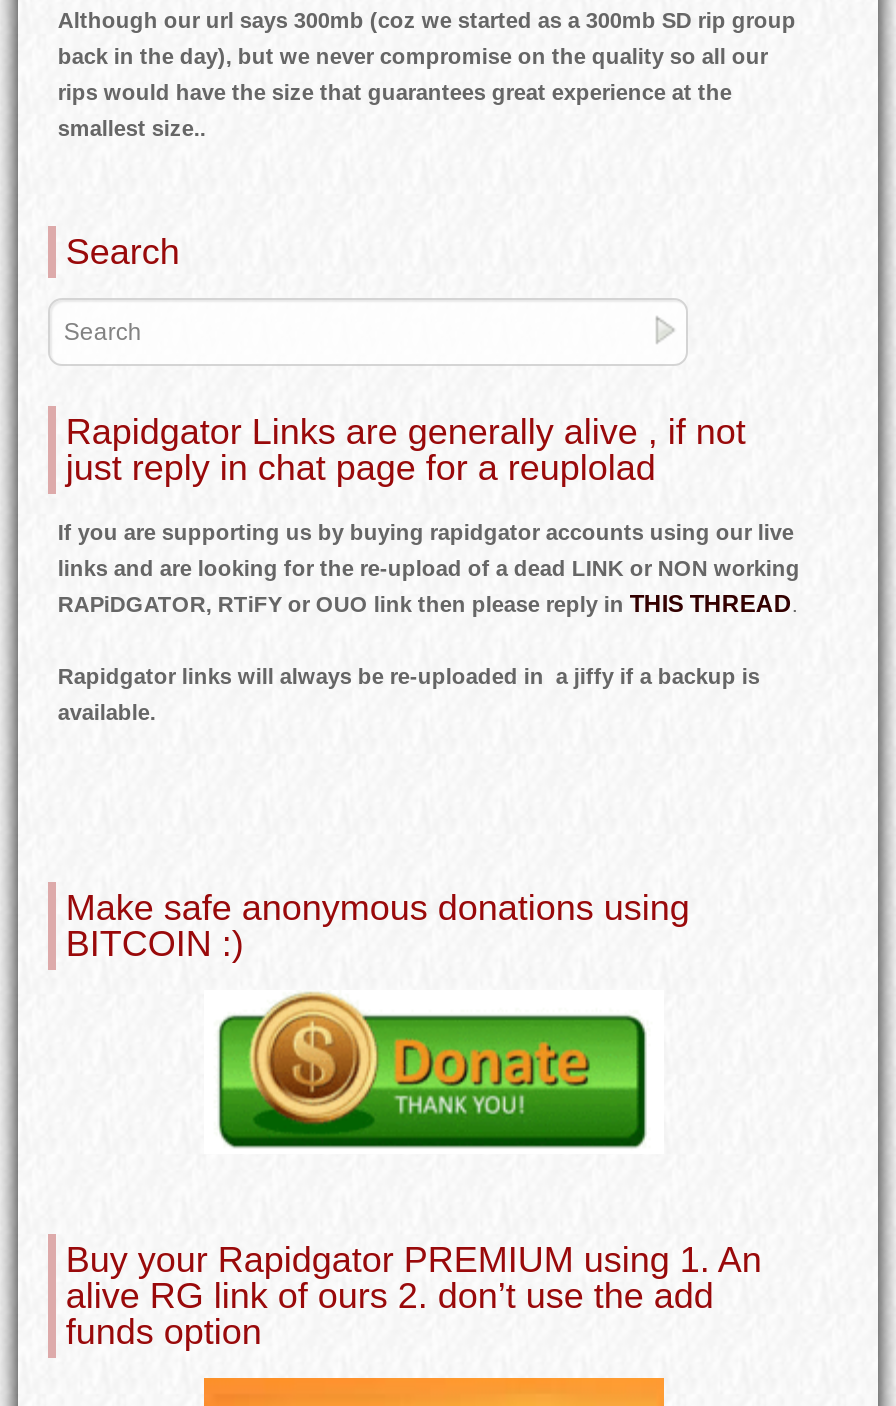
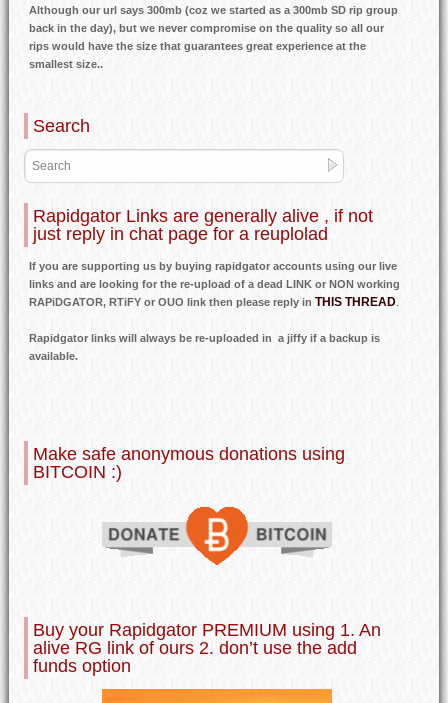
[208,990,660,1150] [image] -> [103,496,331,574] [image]

